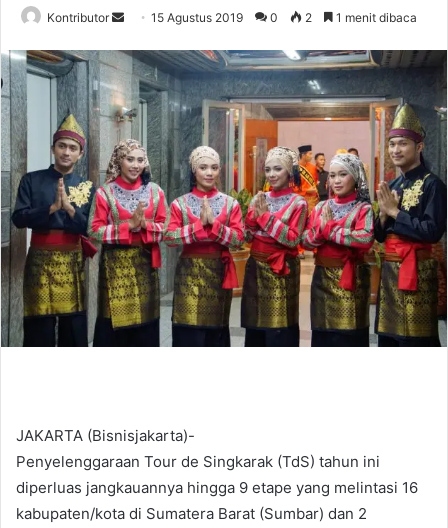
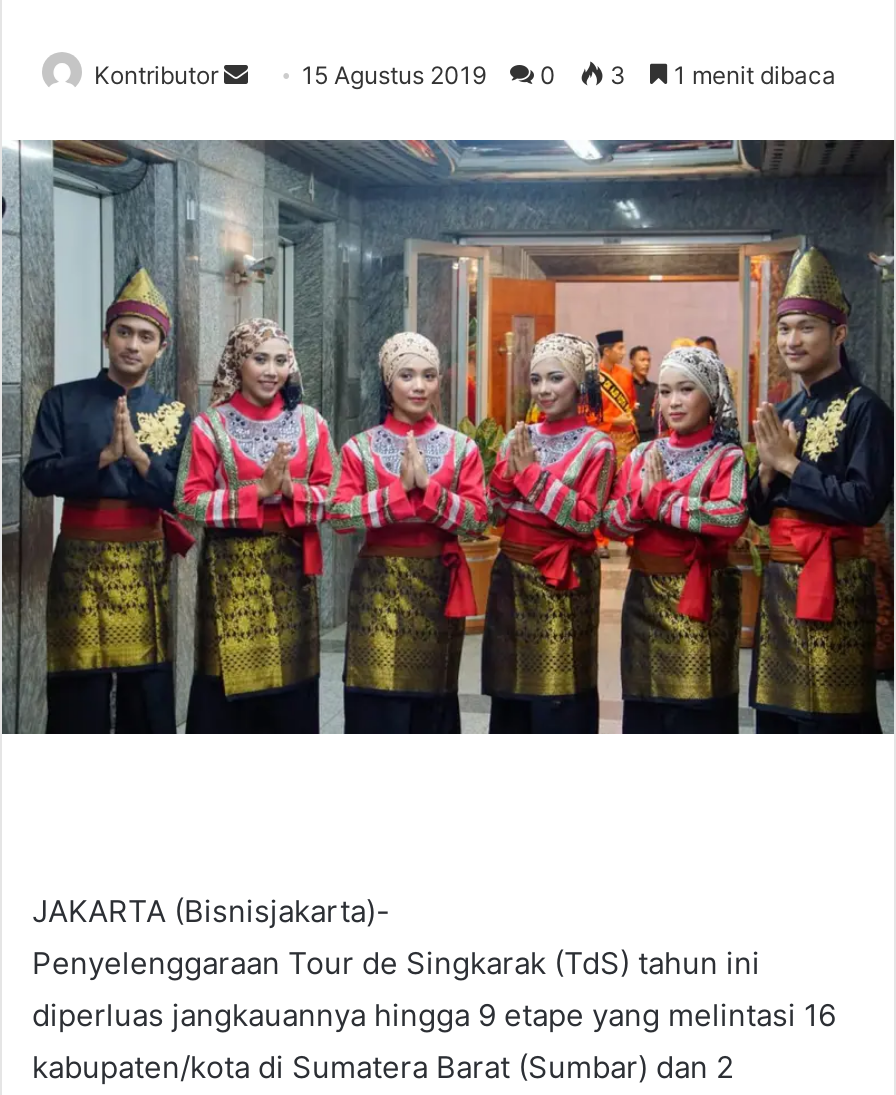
[302,10,312,25] 2 -> [604,60,626,90] 3

